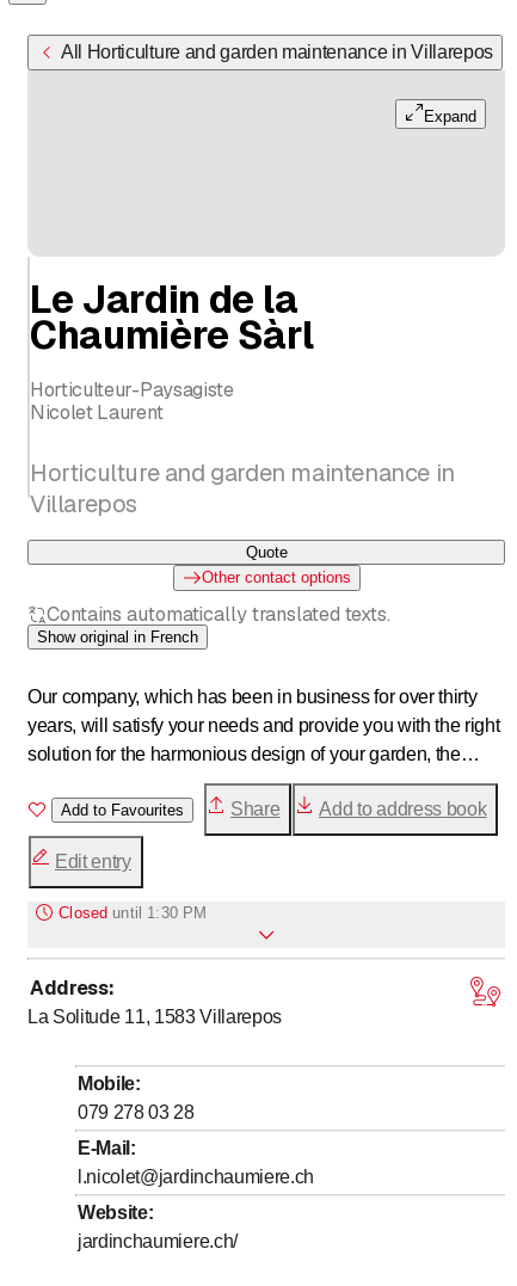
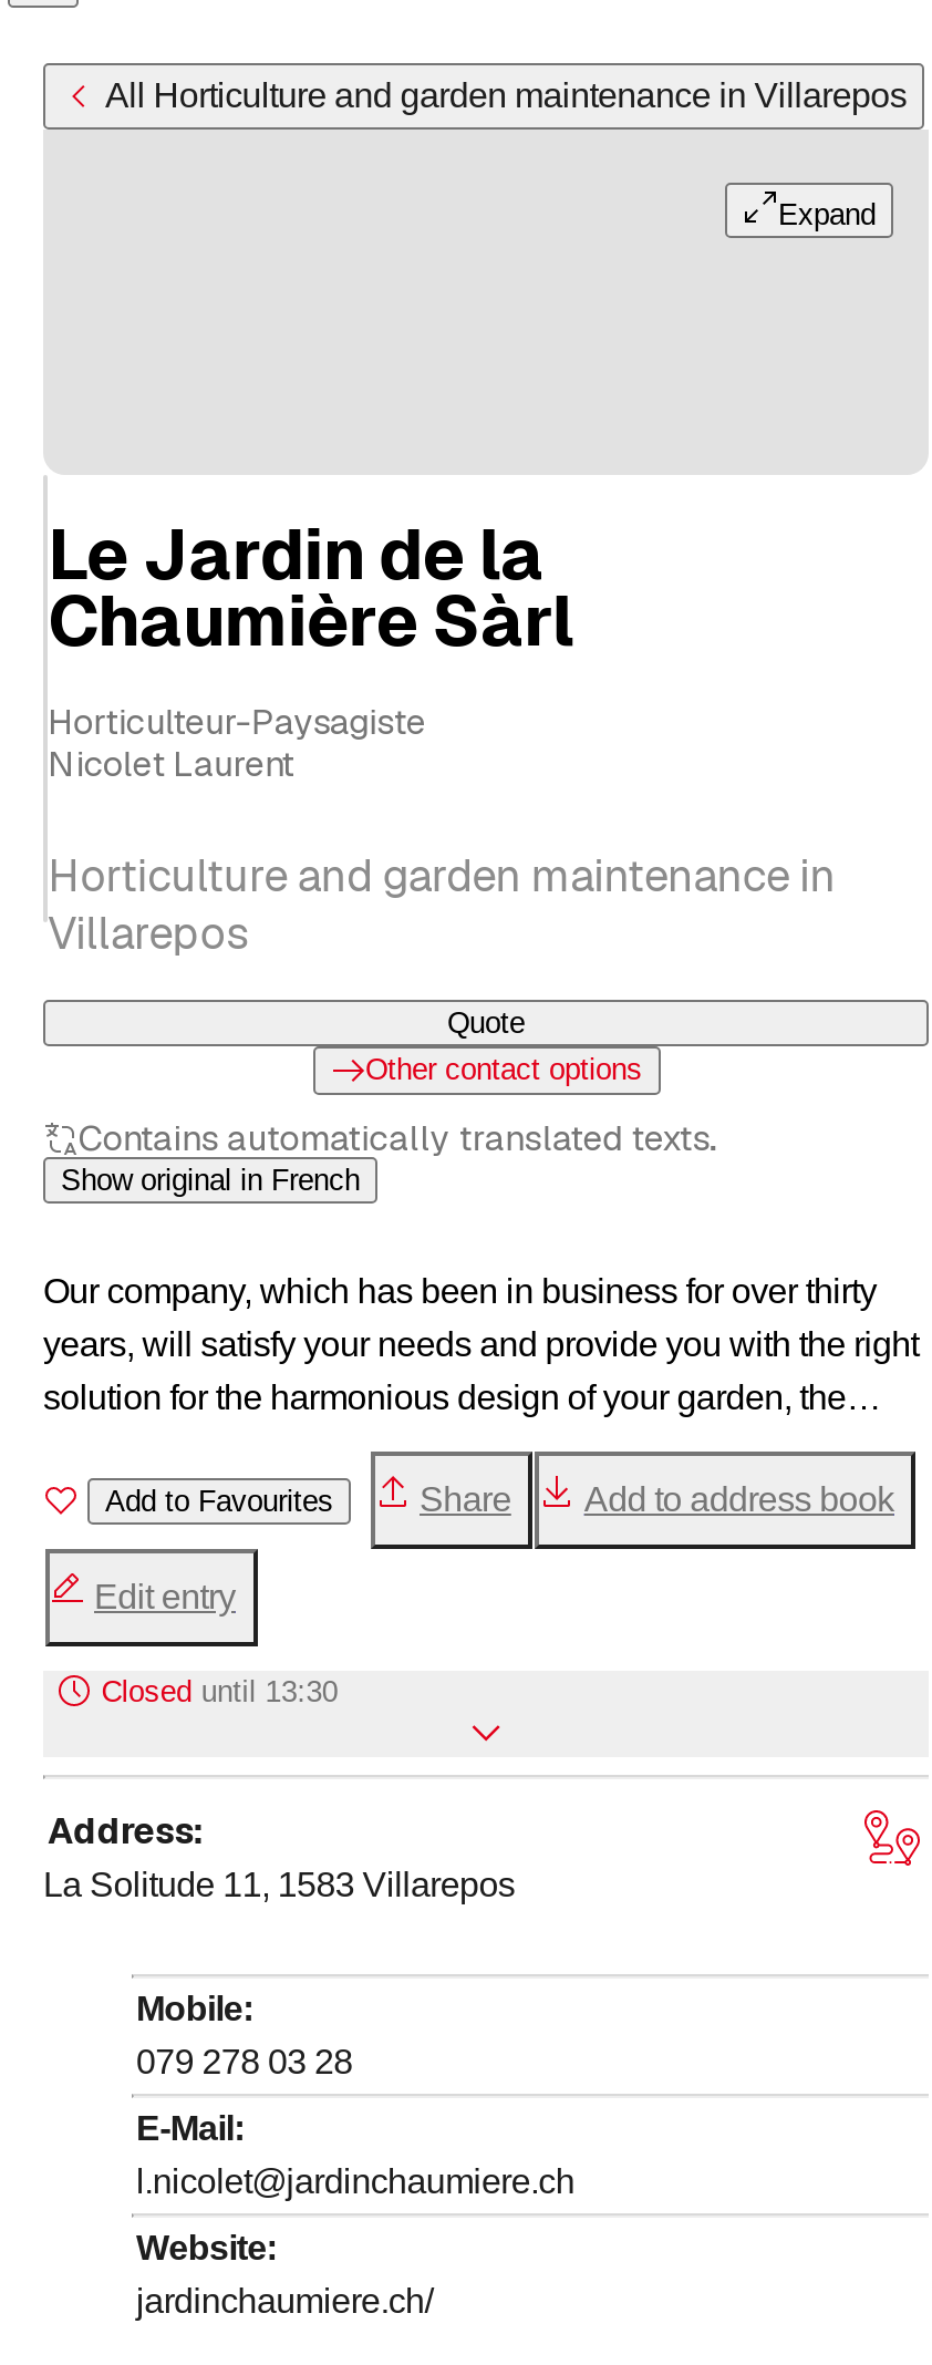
[59,904,207,922] Closed until 1:30 PM -> [101,1675,338,1709] Closed until 13:30

